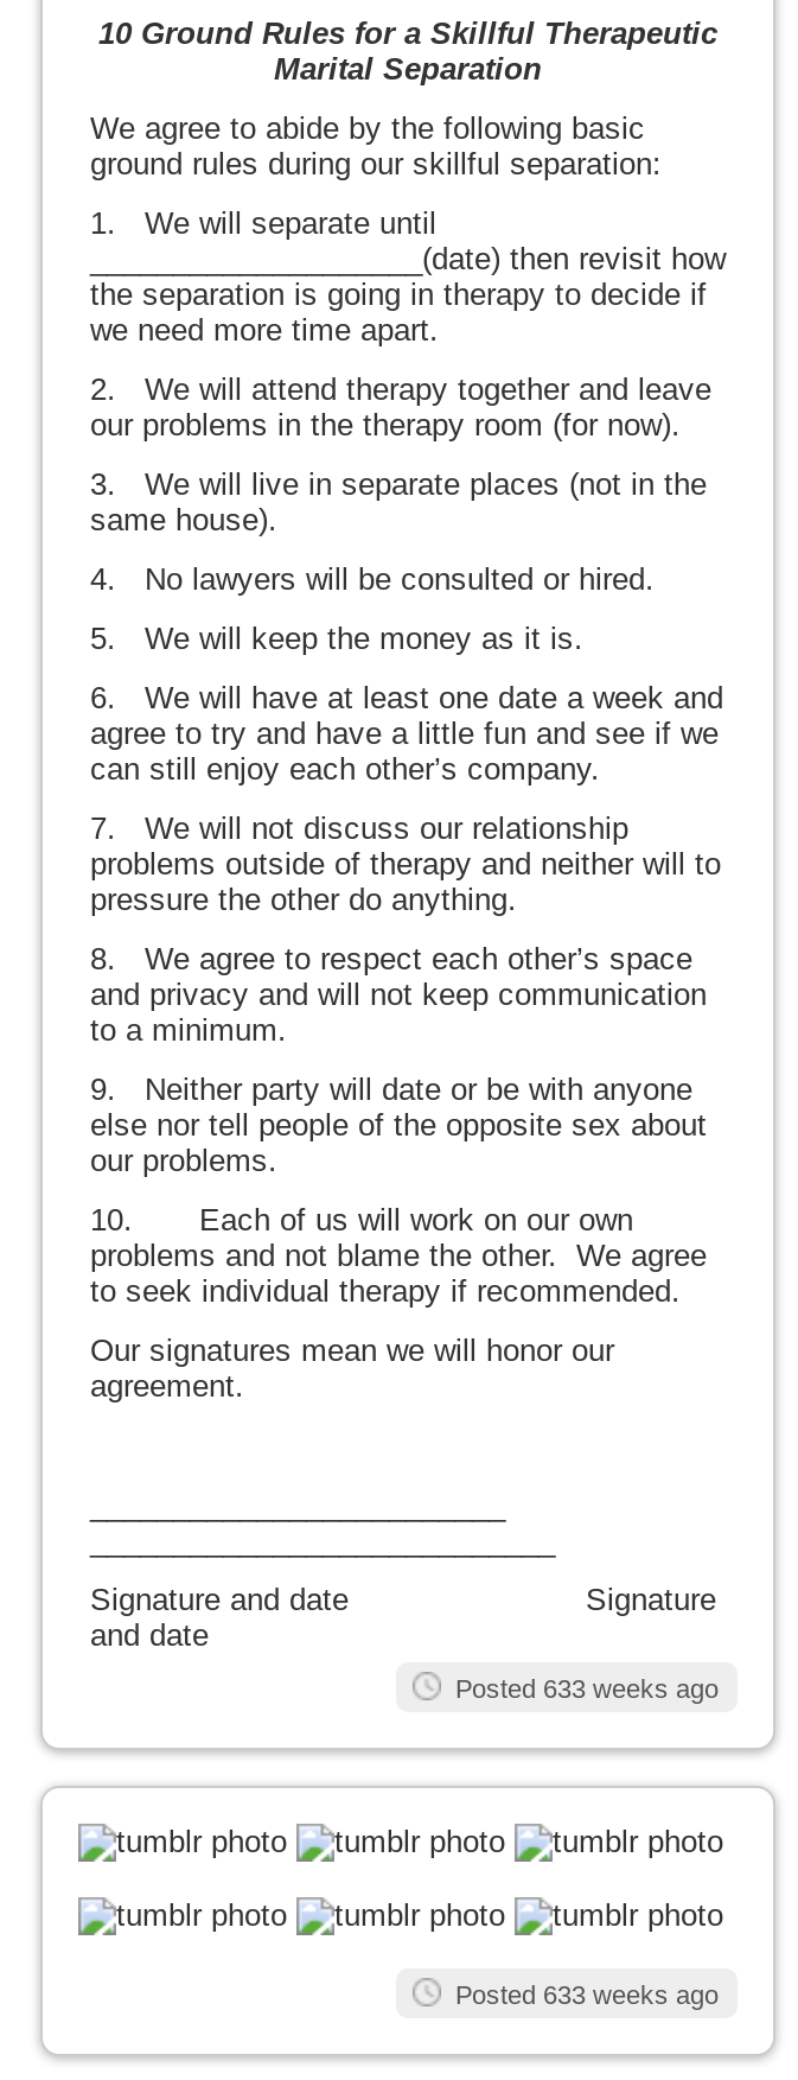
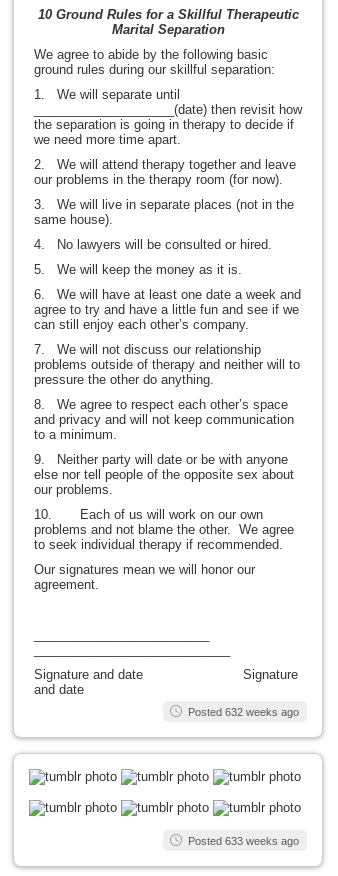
[455,1675,719,1704] Posted 633 weeks ago -> [188,706,299,718] Posted 632 weeks ago

